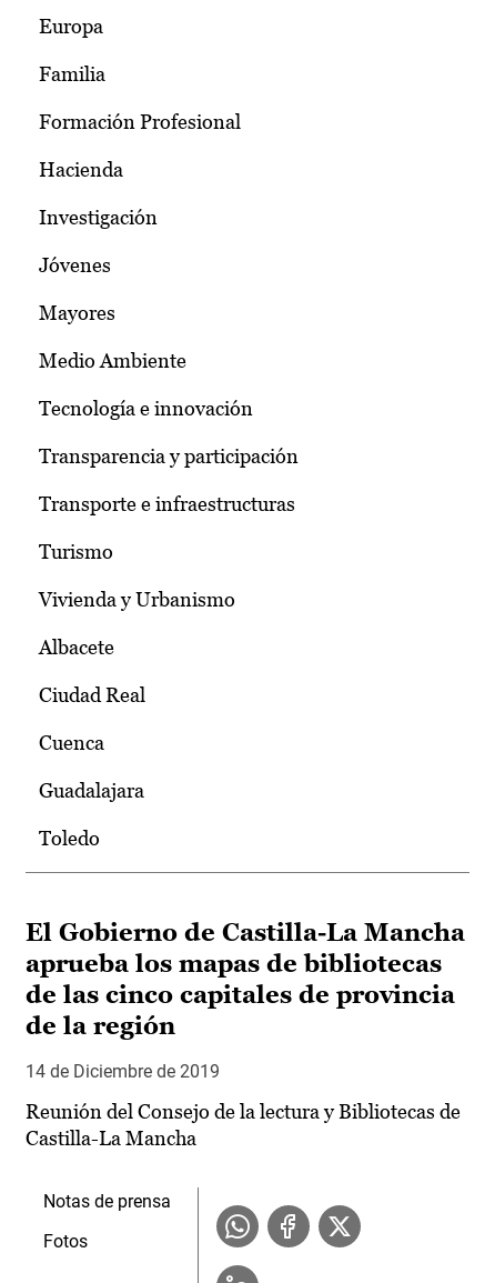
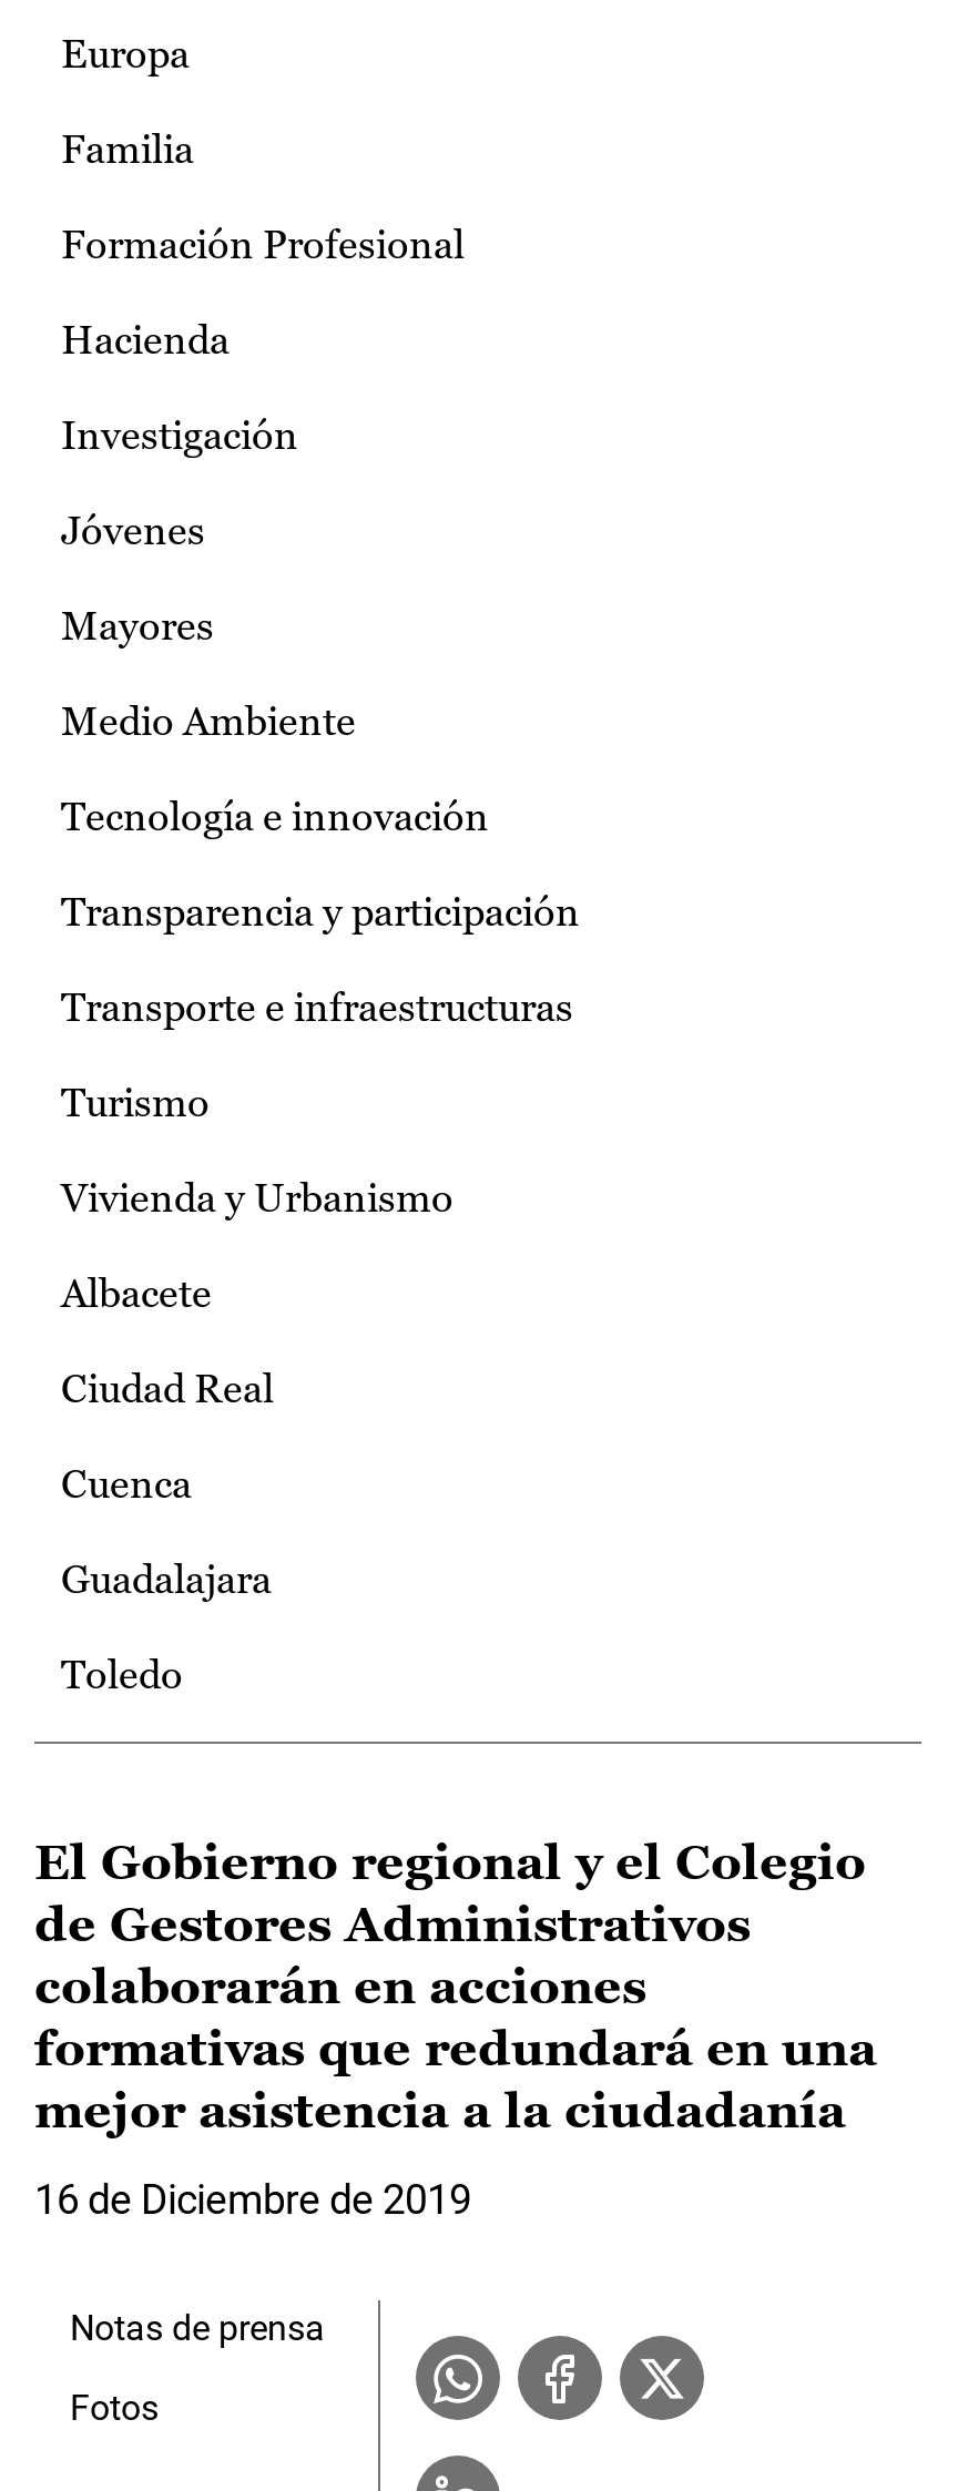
[26,919,465,1150] El Gobierno de Castilla-La Mancha | aprueba los mapas de bibliotecas | de las cinco capitales de provincia | de la región | 14 de Diciembre de 2019 | Reunión del Consejo de la lectura y Bibliotecas de | Castilla-La Mancha -> [34,1835,877,2223] El Gobierno regional y el Colegio | de Gestores Administrativos | colaborarán en acciones | formativas que redundará en una | mejor asistencia a la ciudadanía | 16 de Diciembre de 2019

